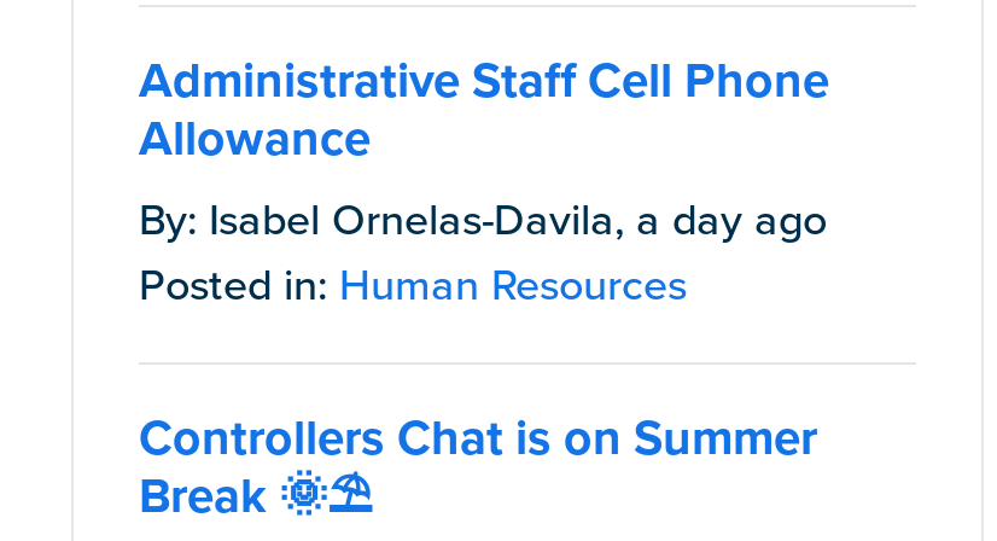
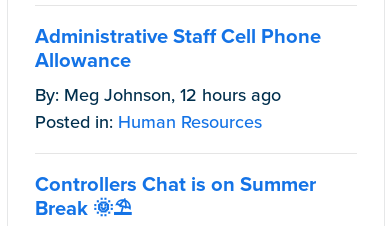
[139,188,827,251] By: Isabel Ornelas-Davila, a day ago -> [35,82,281,107] By: Meg Johnson, 12 hours ago

